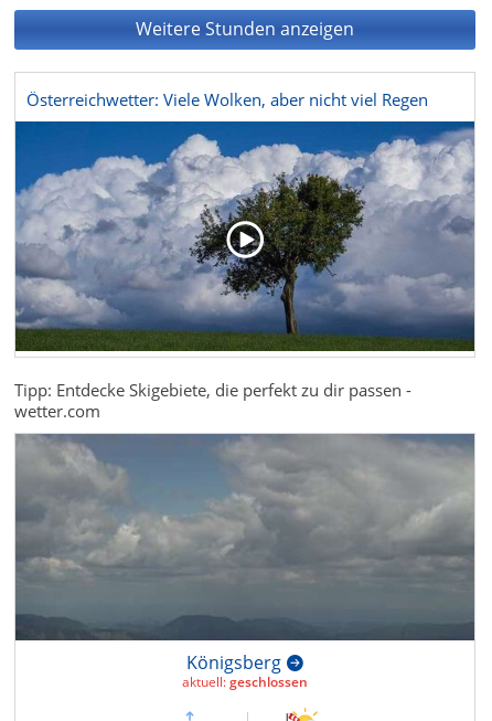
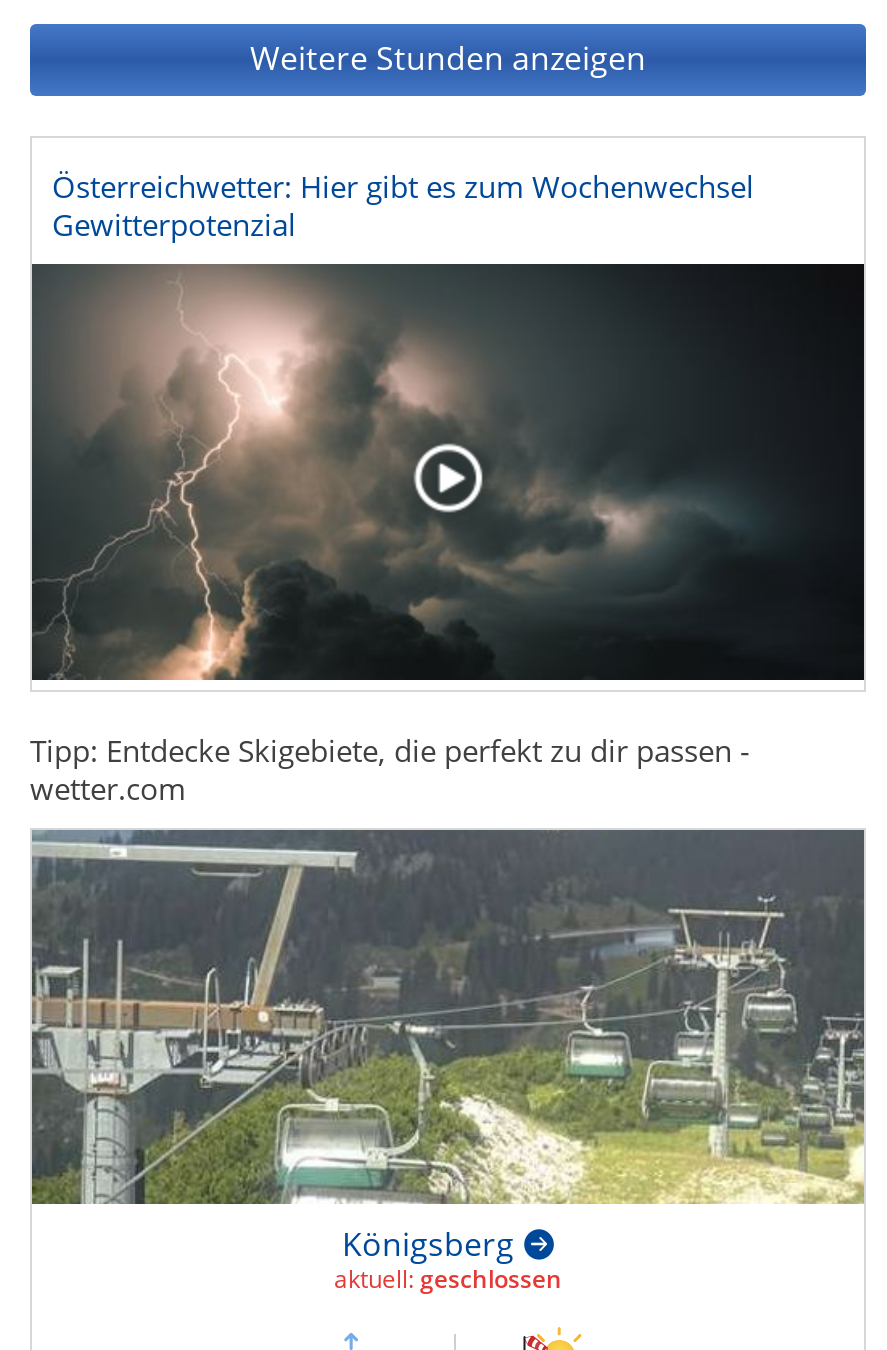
[26,88,428,110] Österreichwetter: Viele Wolken, aber nicht viel Regen -> [52,166,754,244] Österreichwetter: Hier gibt es zum Wochenwechsel | Gewitterpotenzial
[14,120,475,352] [image] -> [32,262,866,682] [image]
[15,434,475,642] [image] -> [32,832,866,1206] [image]

